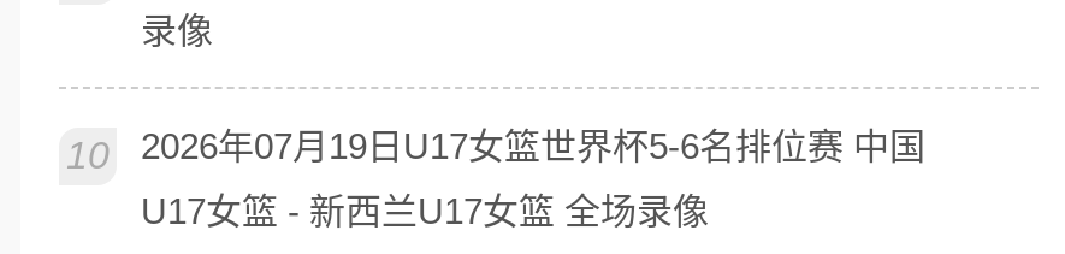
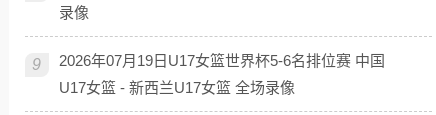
[66,124,925,175] 10 2026年07月19日U17女篮世界杯5-6名排位赛 中国 -> [32,52,385,73] 9 2026年07月19日U17女篮世界杯5-6名排位赛 中国

